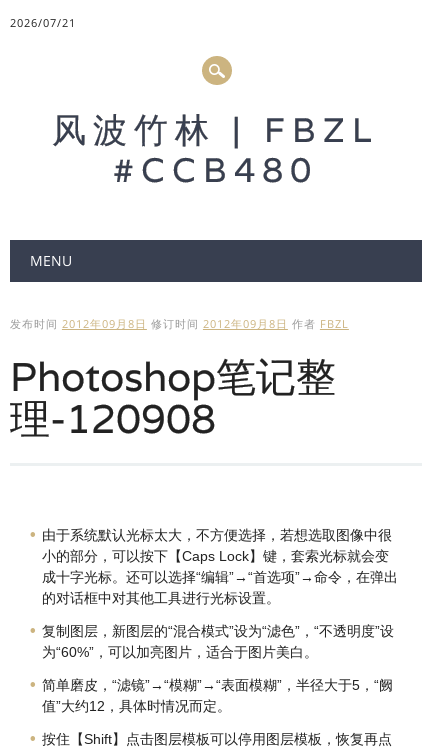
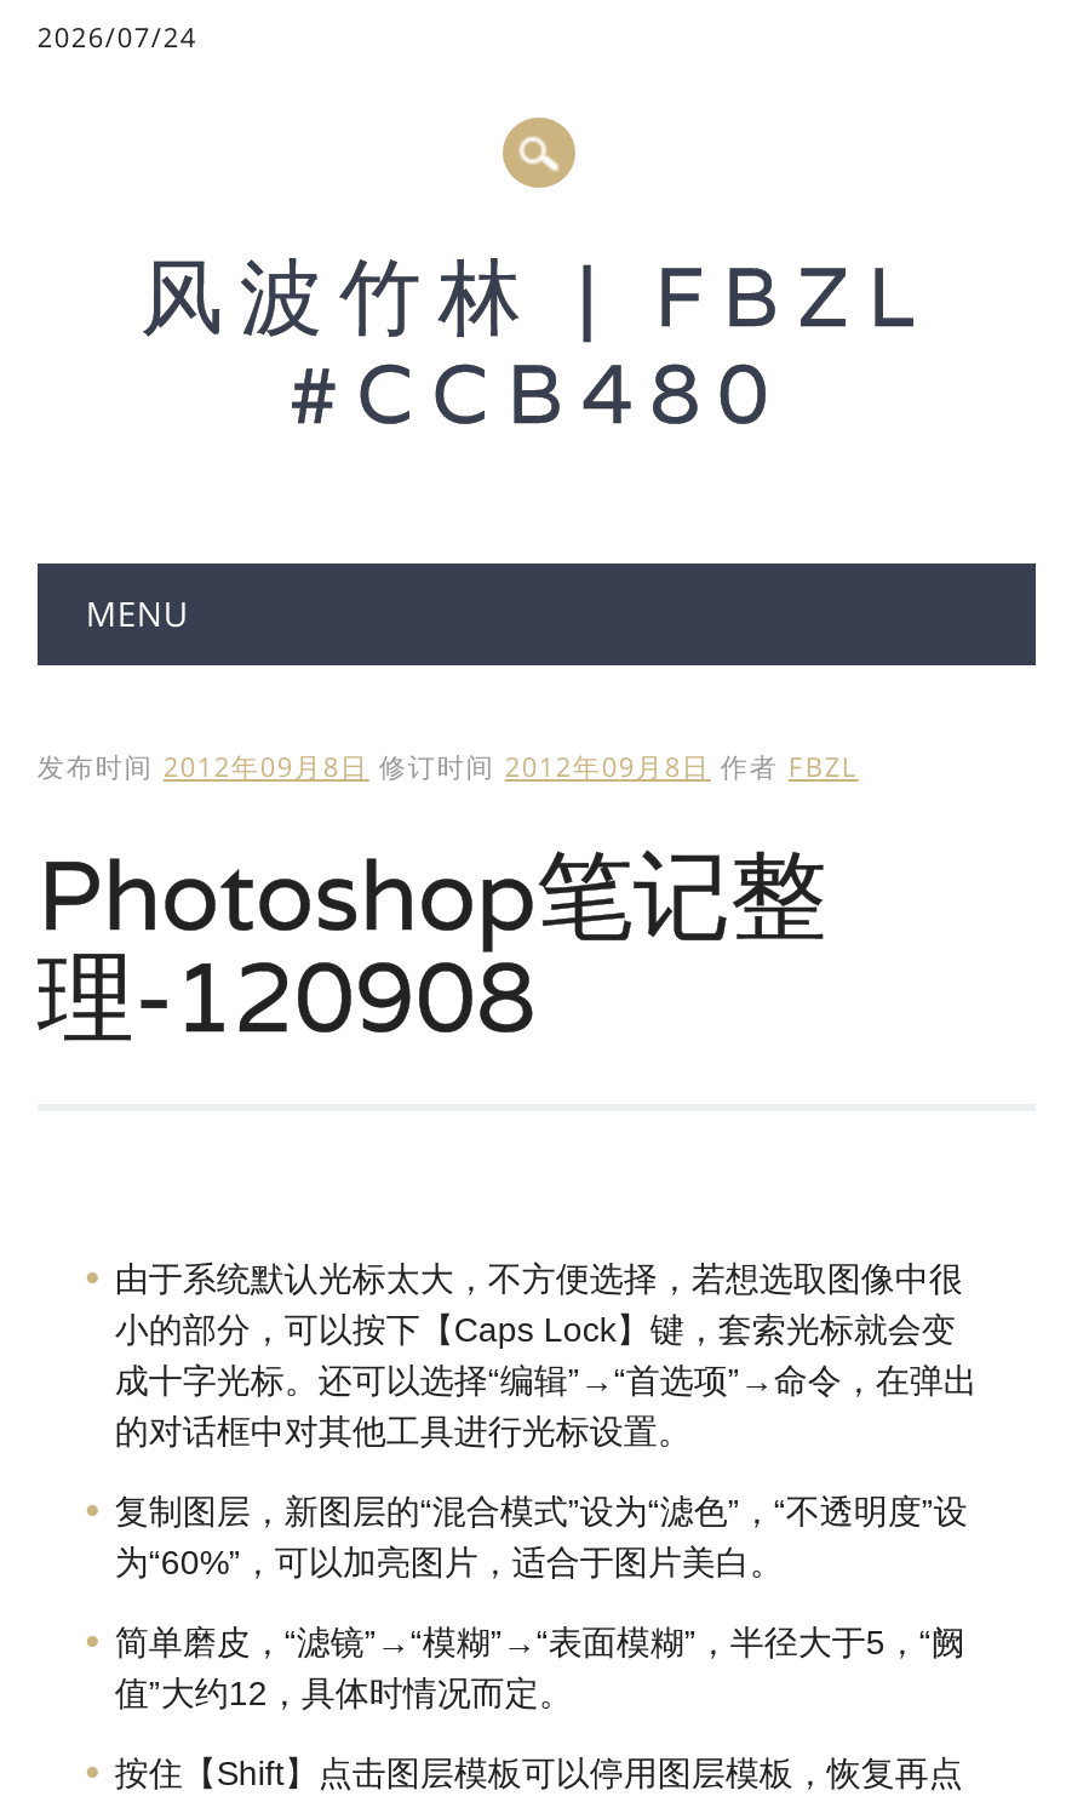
[10,15,76,30] 2026/07/21 -> [37,18,197,55] 2026/07/24

